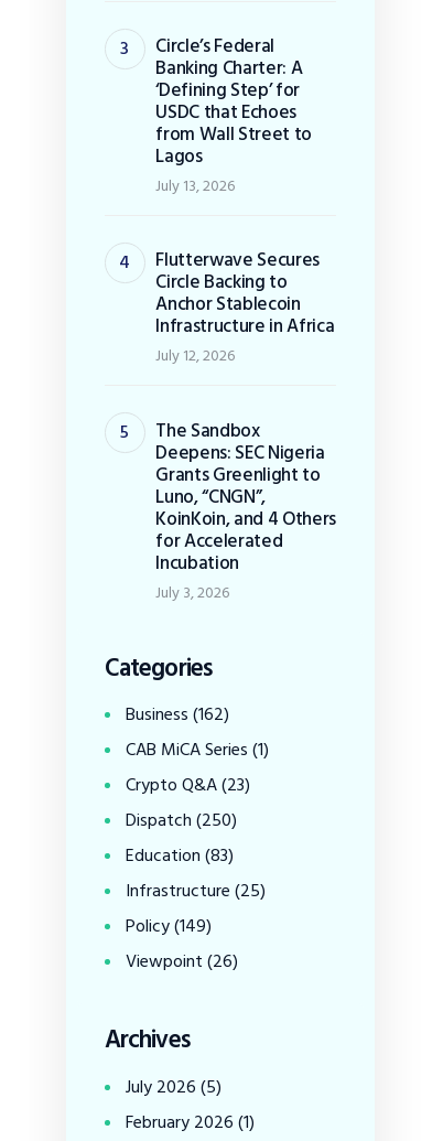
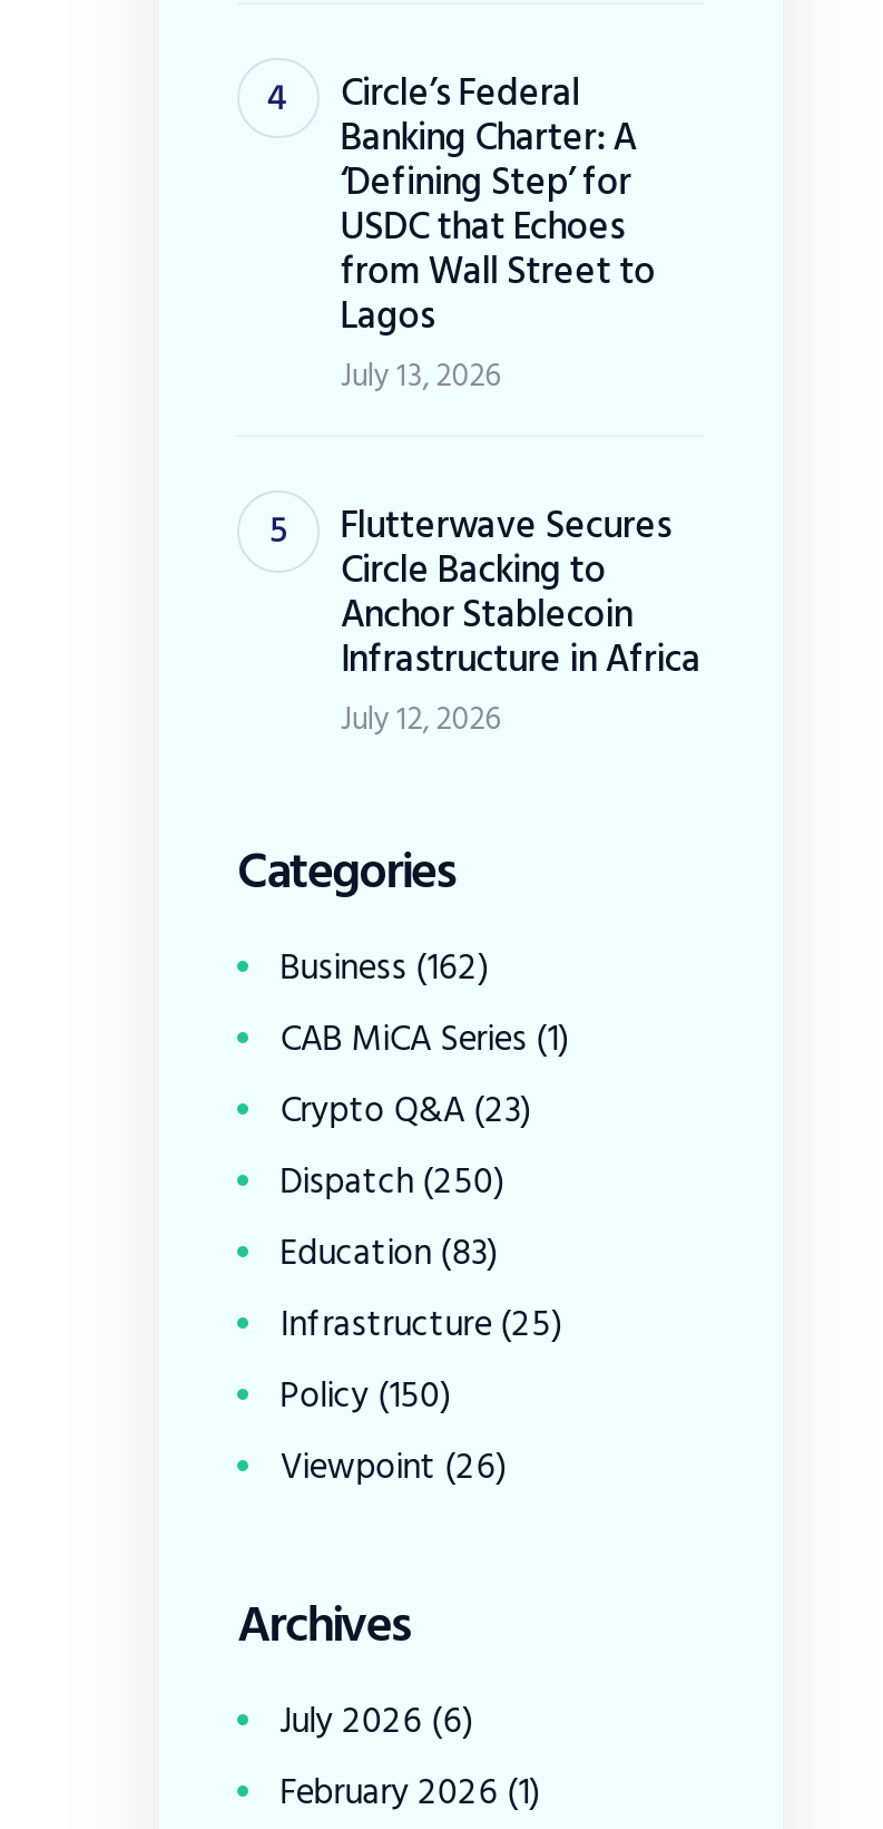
[156,415,336,605] The Sandbox | Deepens: SEC Nigeria | Grants Greenlight to | Luno, “CNGN”, | KoinKoin, and 4 Others | for Accelerated | Incubation | July 3, 2026 -> none
[126,912,212,941] Policy (149) -> [280,1366,451,1424] Policy (150)
[126,1073,222,1102] July 2026 (5) -> [280,1691,474,1749] July 2026 (6)

